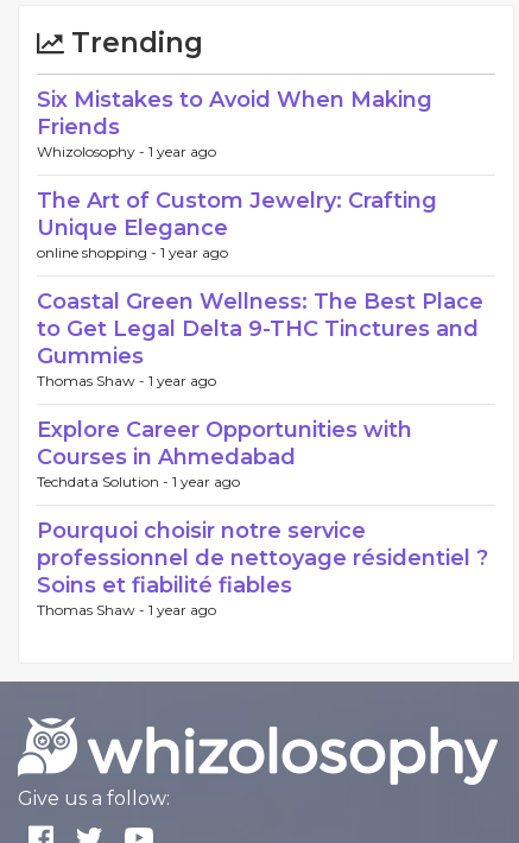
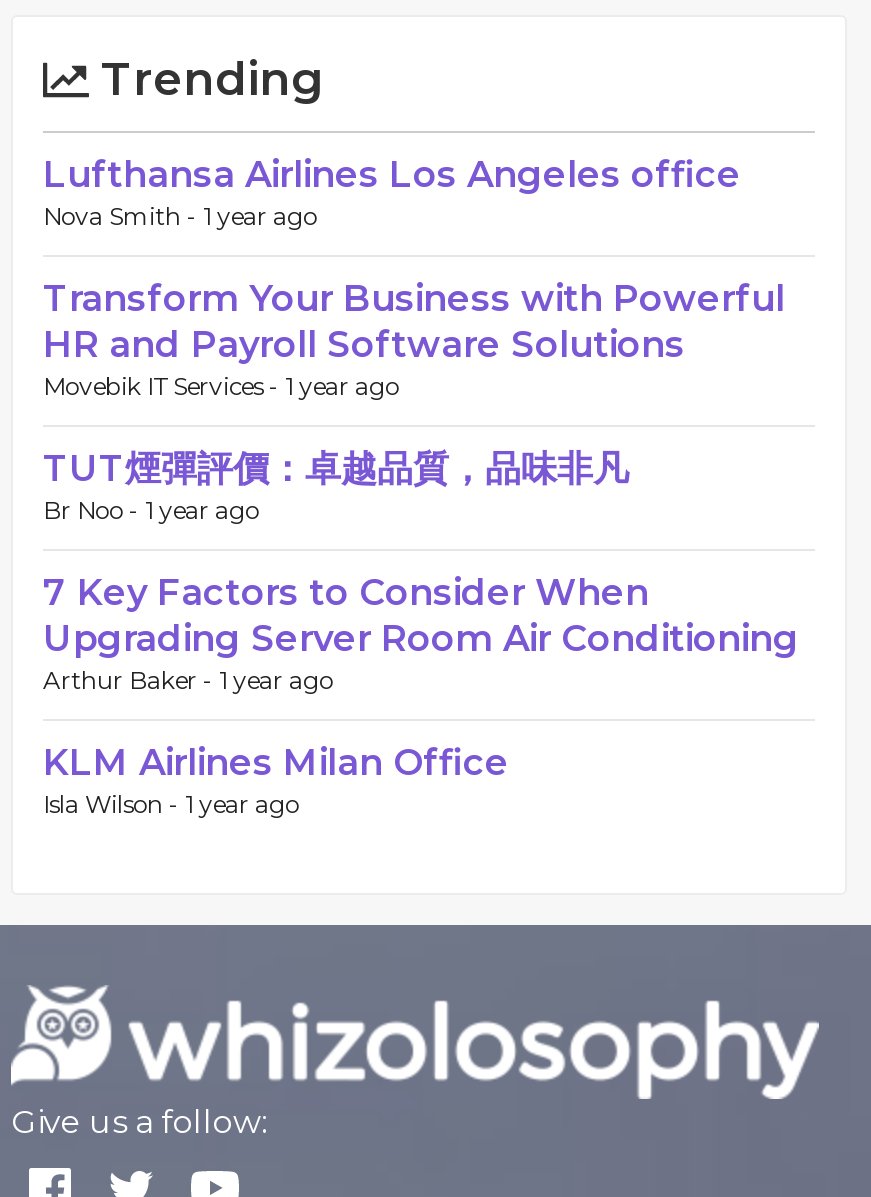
[37,87,432,160] Six Mistakes to Avoid When Making | Friends | Whizolosophy - 1 year ago -> [43,153,741,231] Lufthansa Airlines Los Angeles office | Nova Smith - 1 year ago
[37,188,437,261] The Art of Custom Jewelry: Crafting | Unique Elegance | online shopping - 1 year ago -> [43,277,785,401] Transform Your Business with Powerful | HR and Payroll Software Solutions | Movebik IT Services - 1 year ago
[37,289,483,390] Coastal Green Wellness: The Best Place | to Get Legal Delta 9-THC Tinctures and | Gummies | Thomas Shaw - 1 year ago -> [43,447,629,525] TUT煙彈評價：卓越品質，品味非凡 | Br Noo - 1 year ago
[37,417,412,490] Explore Career Opportunities with | Courses in Ahmedabad | Techdata Solution - 1 year ago -> [43,571,799,695] 7 Key Factors to Consider When | Upgrading Server Room Air Conditioning | Arthur Baker - 1 year ago
[37,518,488,619] Pourquoi choisir notre service | professionnel de nettoyage résidentiel ? | Soins et fiabilité fiables | Thomas Shaw - 1 year ago -> [43,741,509,819] KLM Airlines Milan Office | Isla Wilson - 1 year ago

